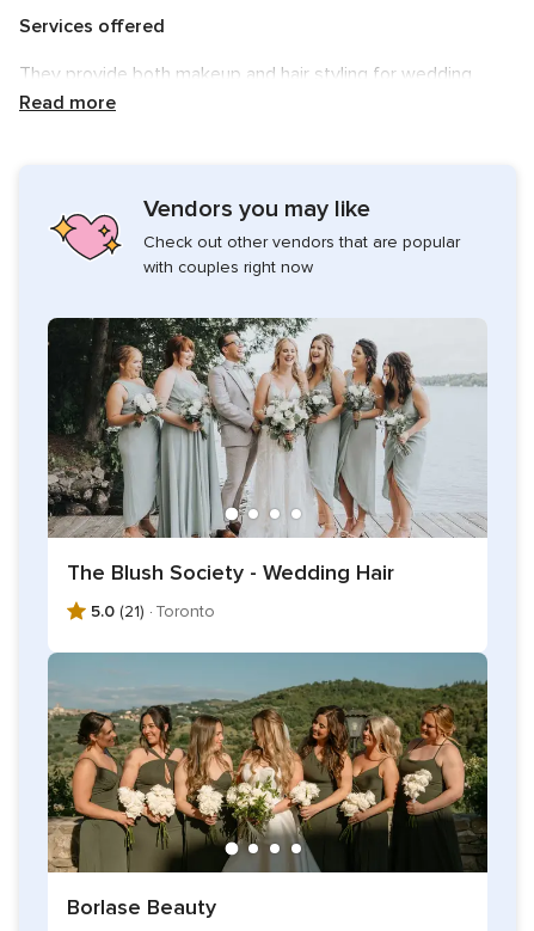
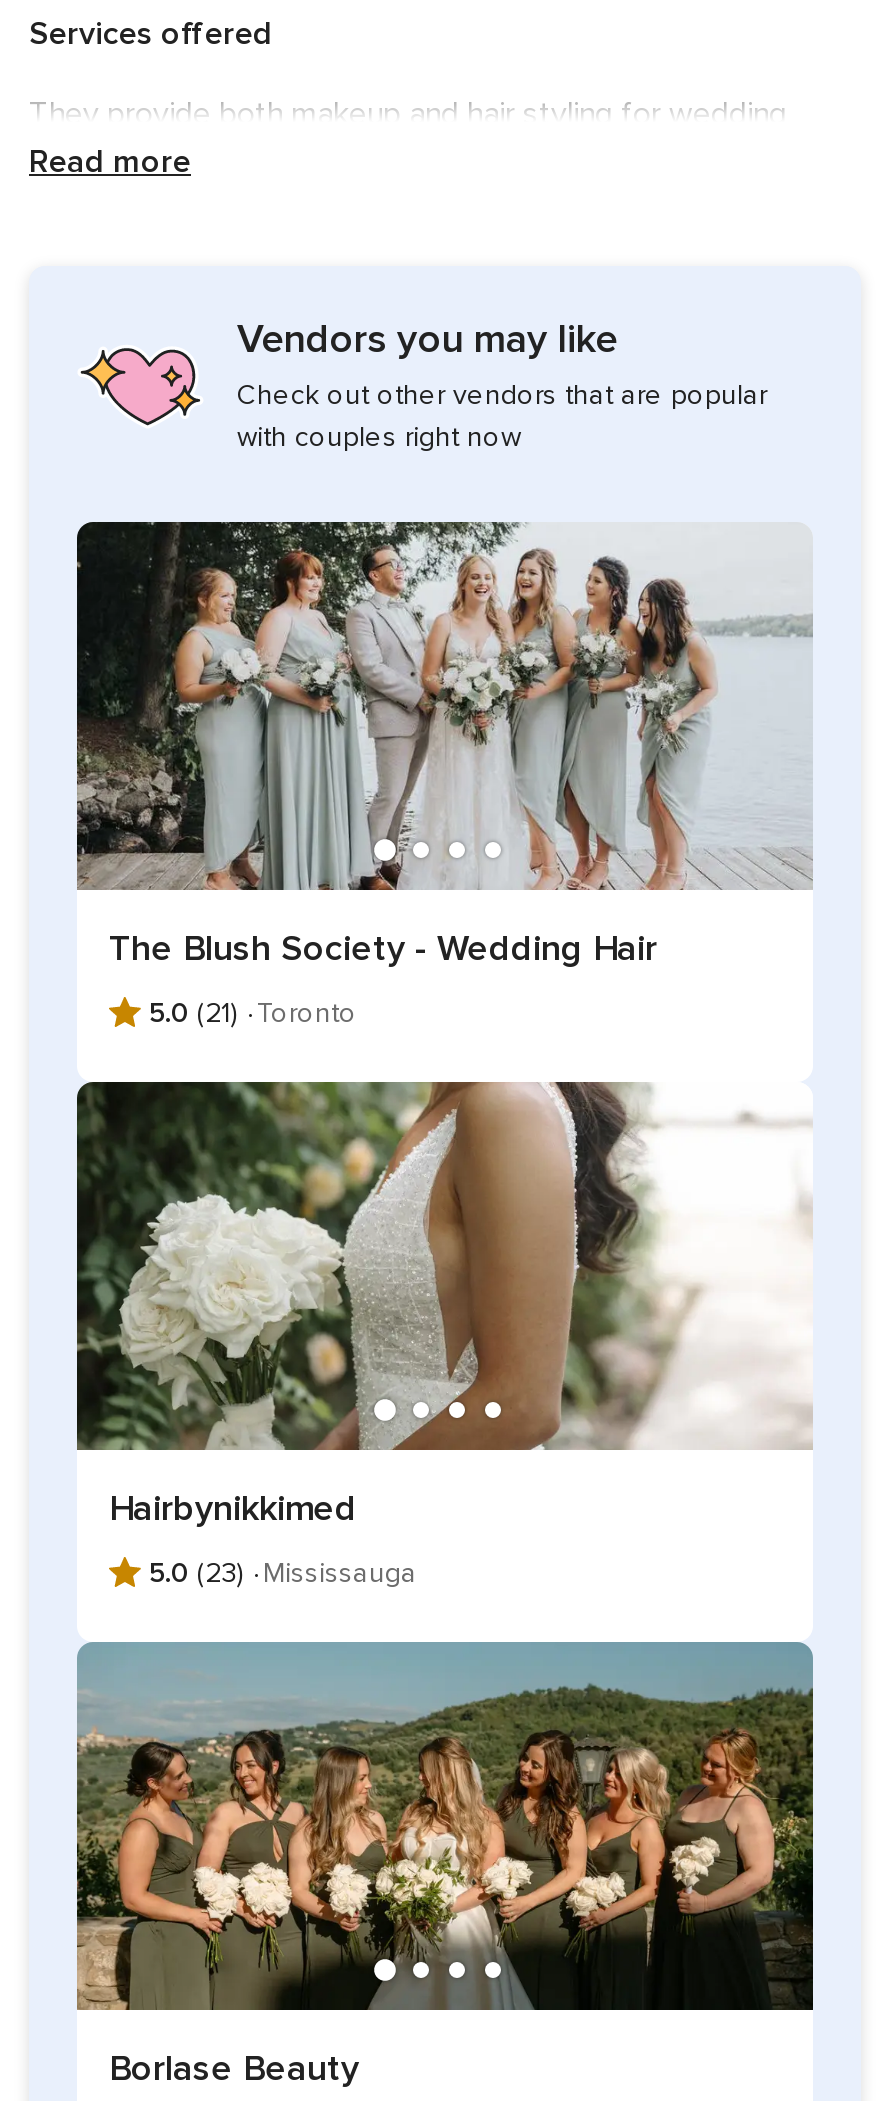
none -> [77,1080,813,1590] [image] | Hairbynikkimed | 5.0 (23) · Mississauga

